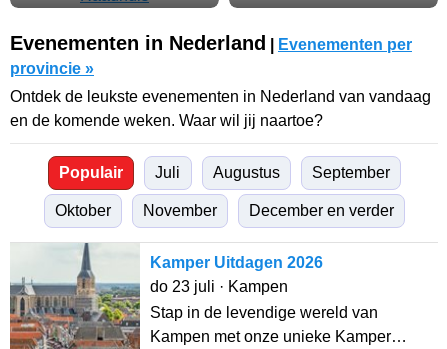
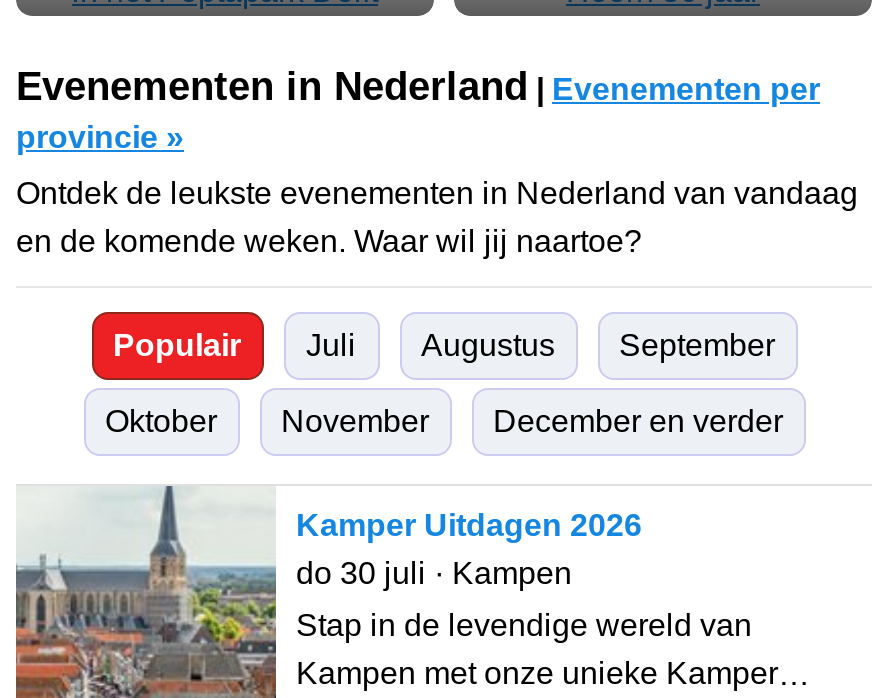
[150,278,288,295] do 23 juli · Kampen -> [296,557,572,591] do 30 juli · Kampen

